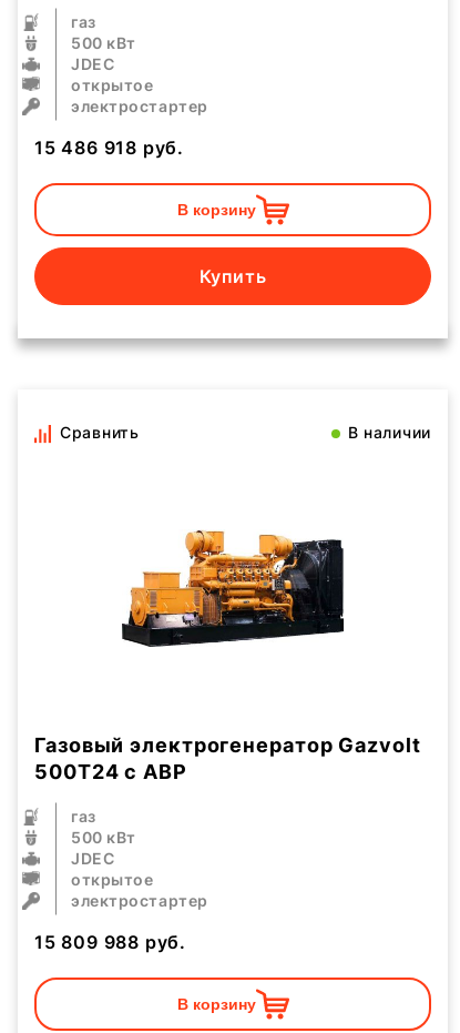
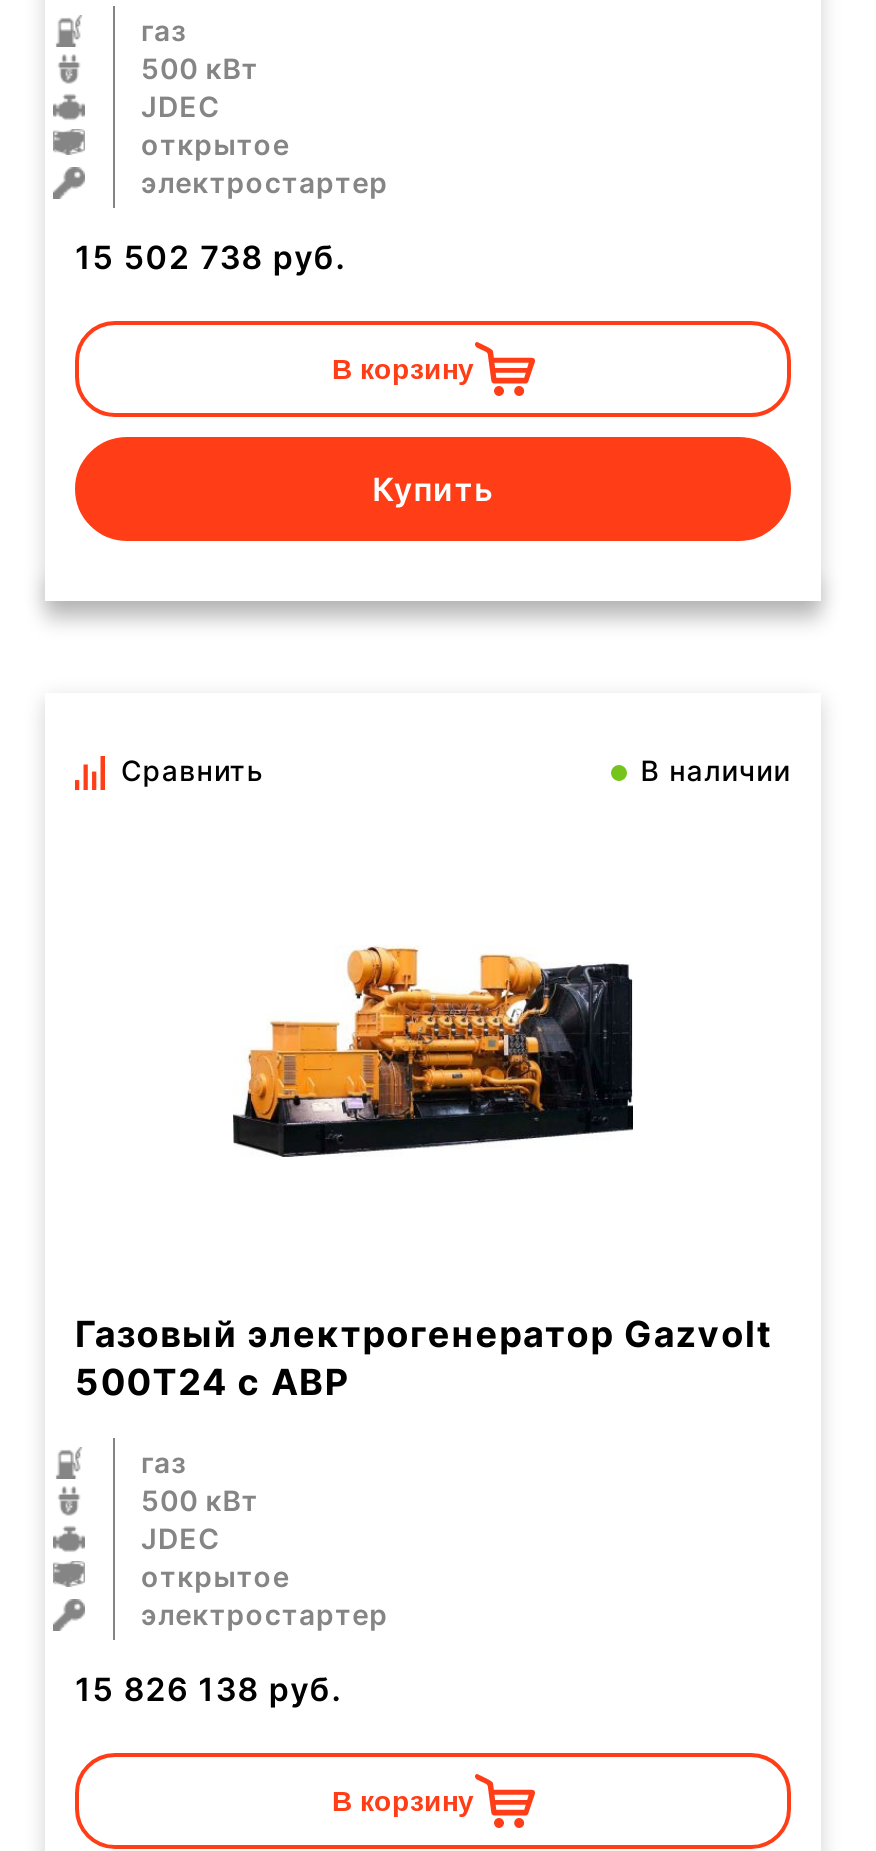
[34,136,184,159] 15 486 918 руб. -> [75,237,347,277] 15 502 738 руб.
[34,931,186,953] 15 809 988 руб. -> [75,1669,343,1709] 15 826 138 руб.

